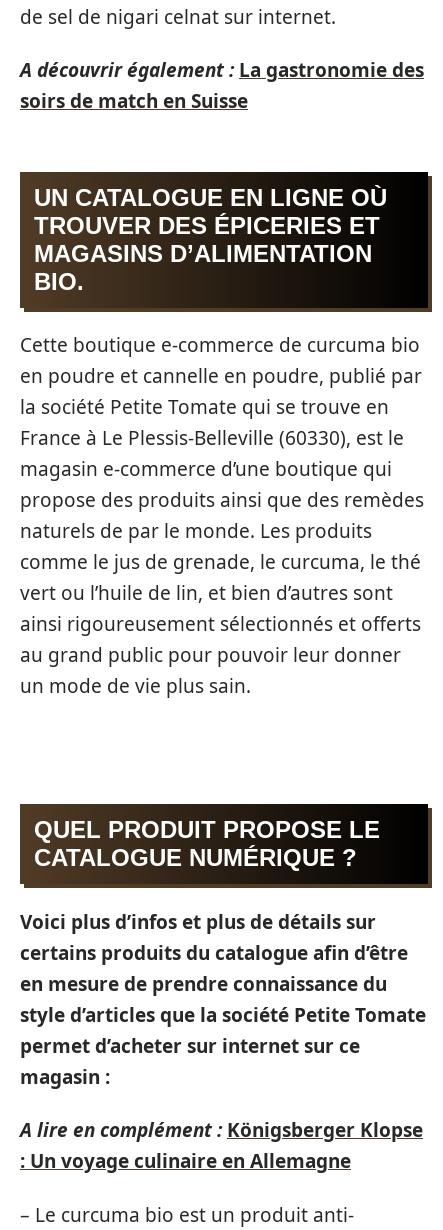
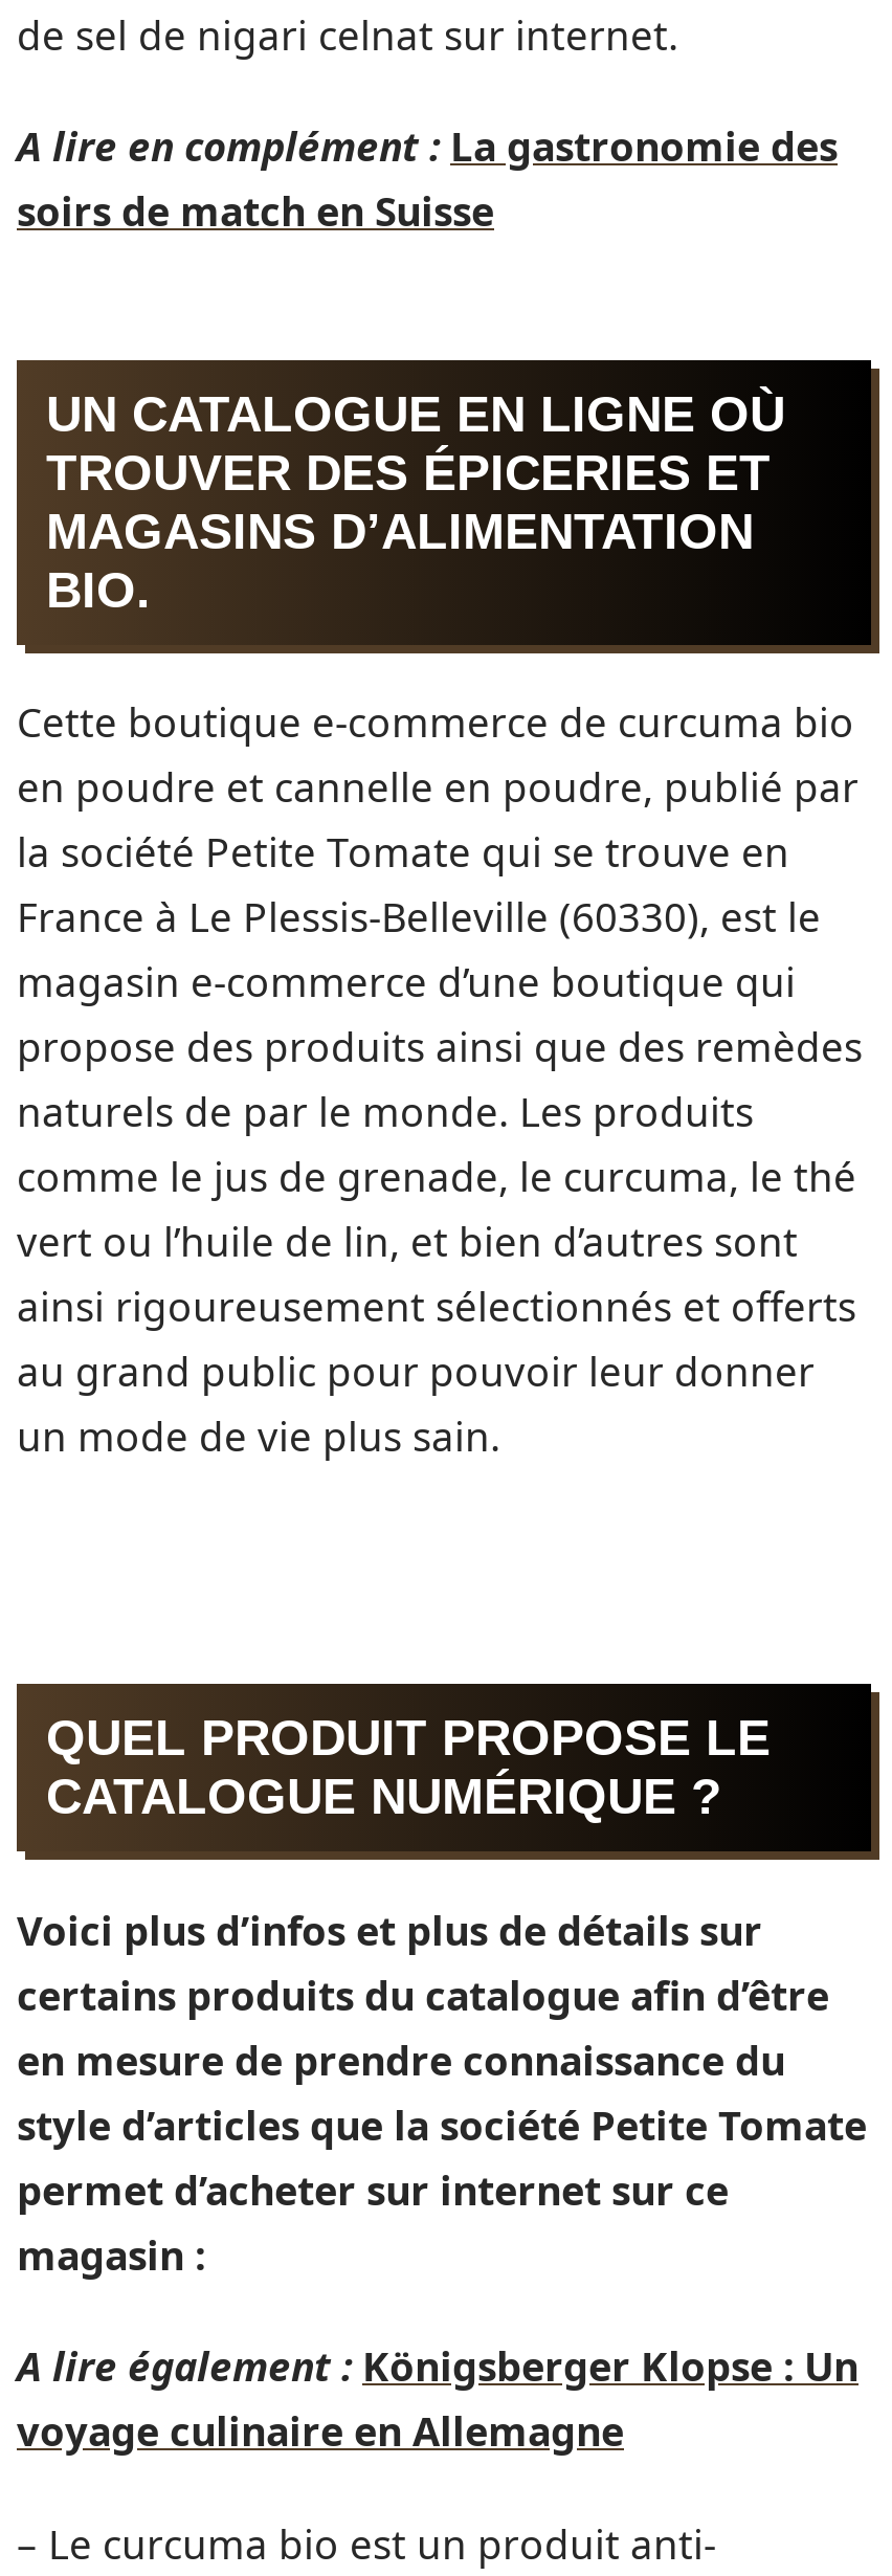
[20,57,424,83] A découvrir également : La gastronomie des -> [17,119,838,174] A lire en complément : La gastronomie des
[20,1117,423,1174] A lire en complément : Königsberger Klopse | : Un voyage culinaire en Allemagne -> [17,2339,858,2459] A lire également : Königsberger Klopse : Un | voyage culinaire en Allemagne

